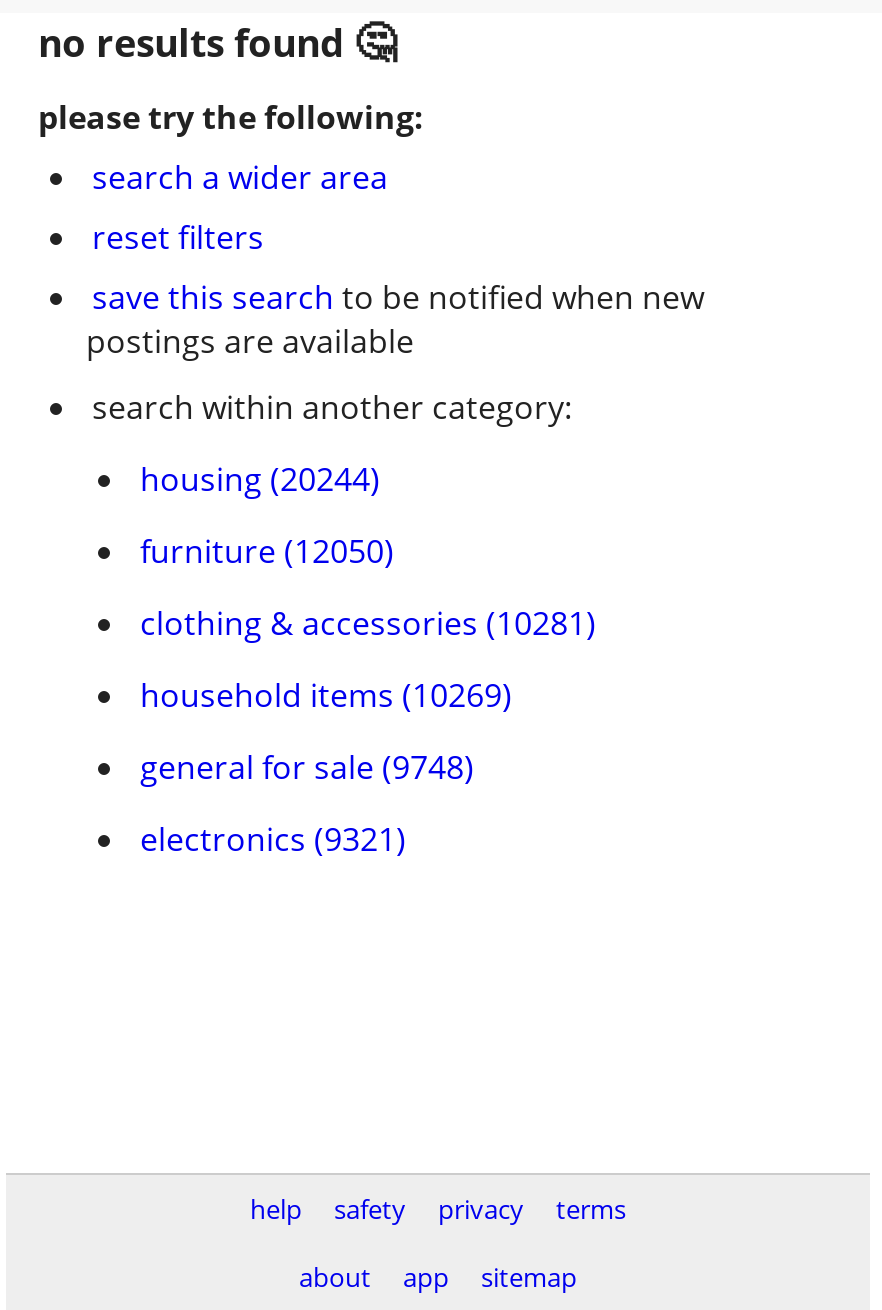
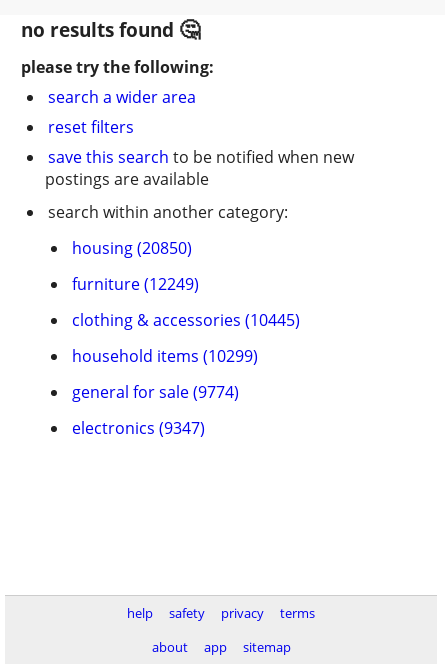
[140,457,380,501] housing (20244) -> [72,237,192,259] housing (20850)
[140,529,394,573] furniture (12050) -> [72,273,199,295] furniture (12249)
[140,601,596,645] clothing & accessories (10281) -> [72,309,300,331] clothing & accessories (10445)
[140,673,512,717] household items (10269) -> [72,345,258,367] household items (10299)
[140,745,474,789] general for sale (9748) -> [72,381,239,403] general for sale (9774)
[140,817,406,861] electronics (9321) -> [72,417,205,439] electronics (9347)

